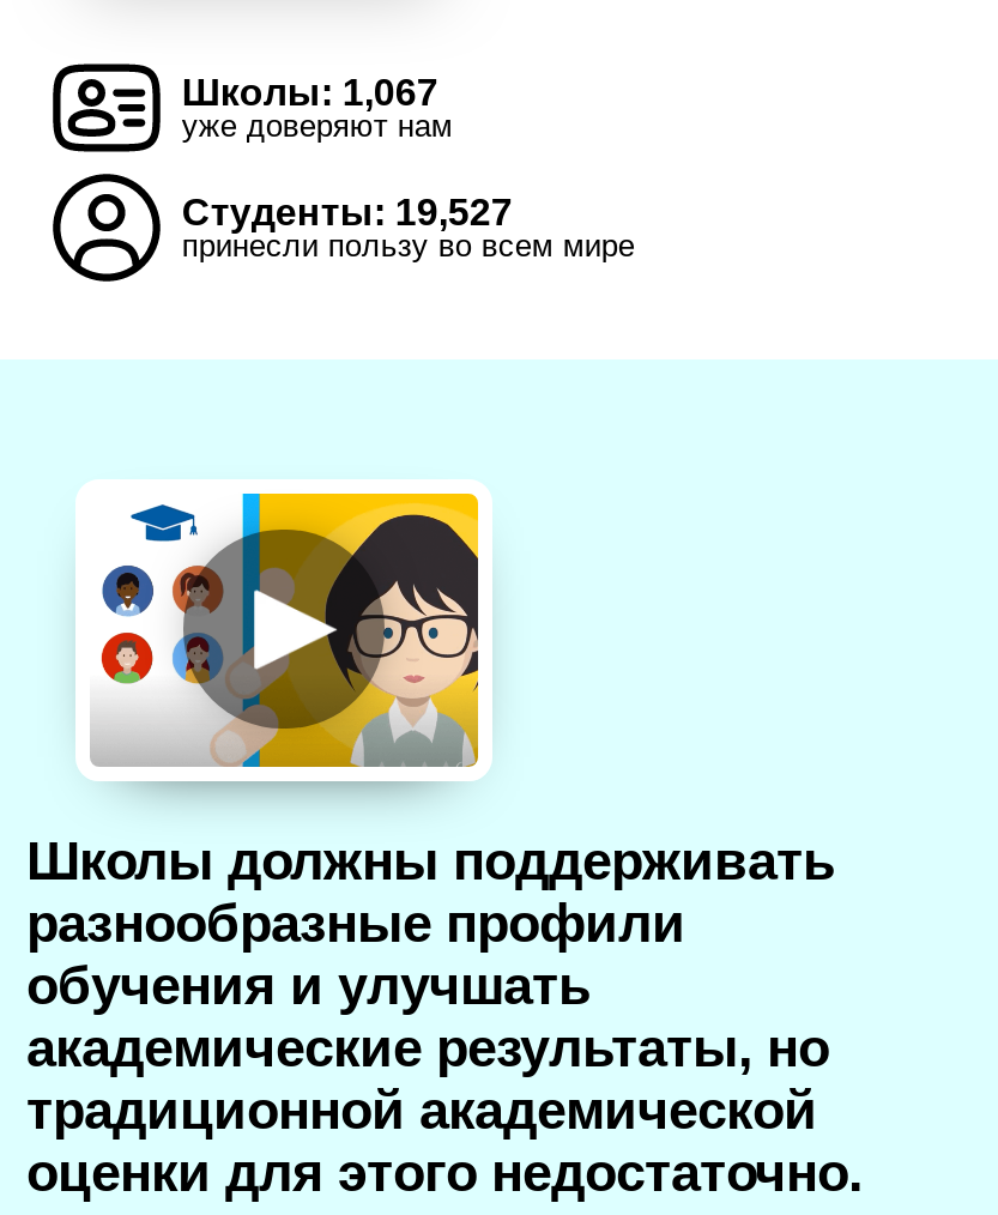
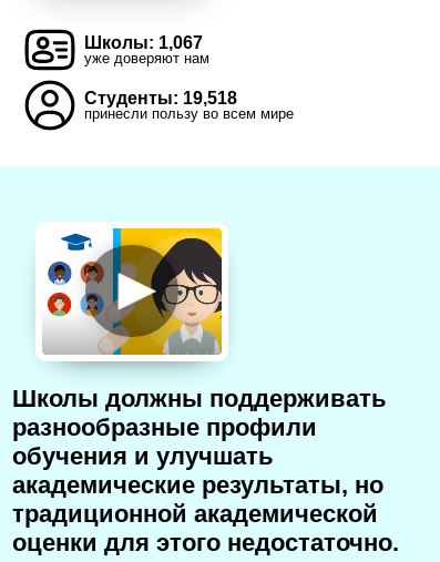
[182,192,513,232] Студенты: 19,527 -> [85,89,238,108] Студенты: 19,518

